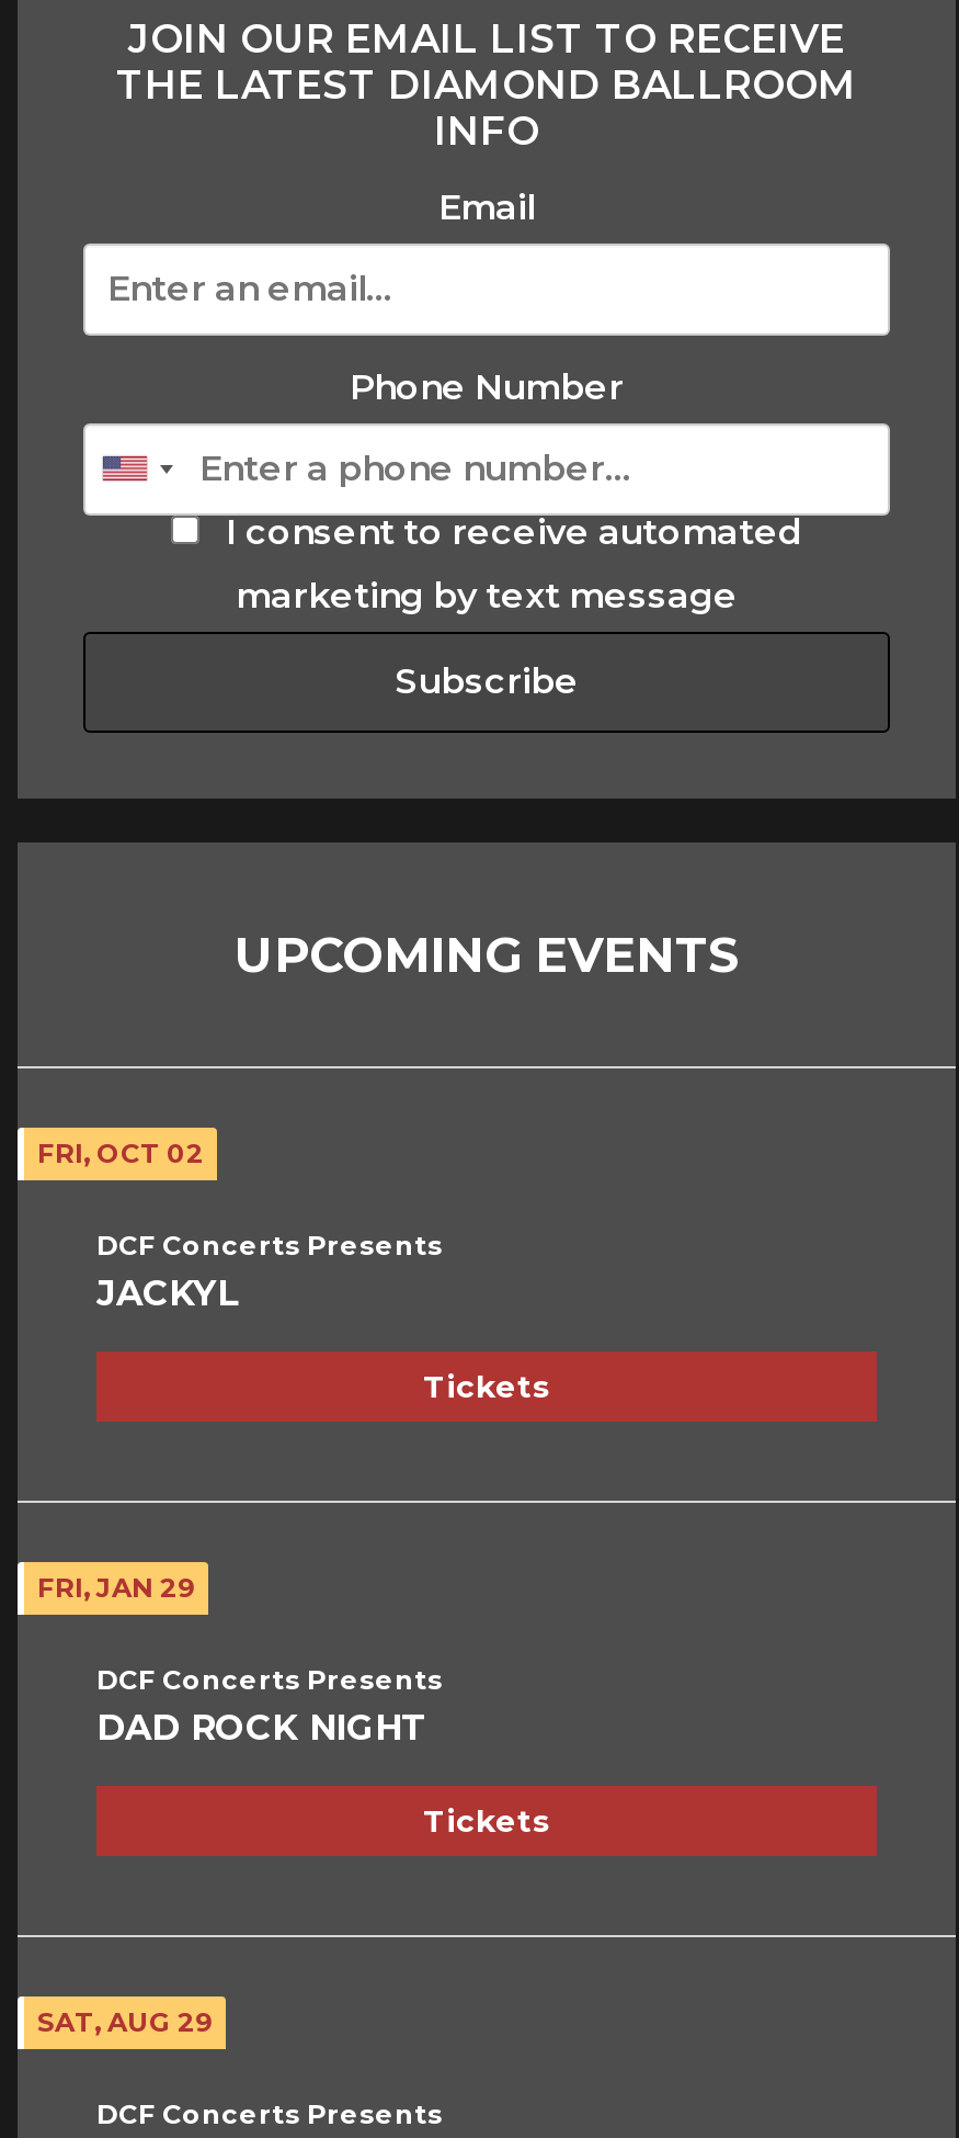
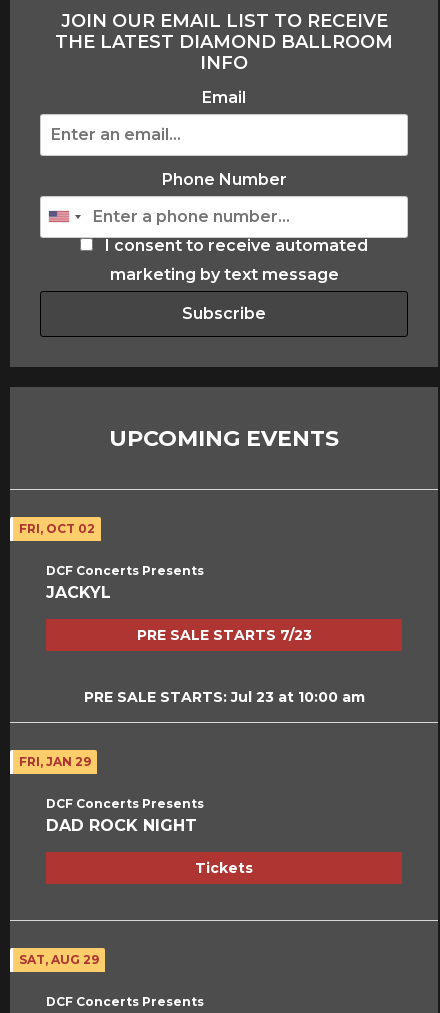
[423,1366,550,1405] Tickets -> [83,625,364,705] PRE SALE STARTS 7/23 | PRE SALE STARTS: Jul 23 at 10:00 am

